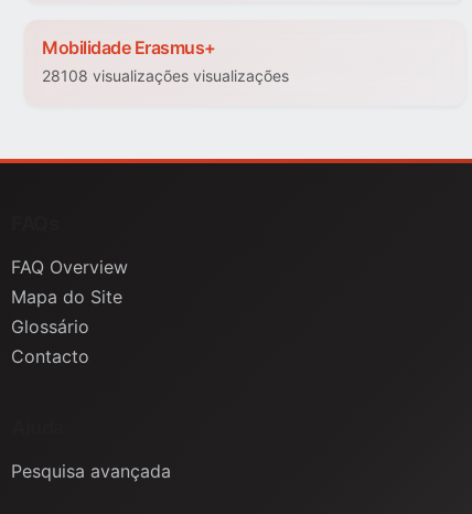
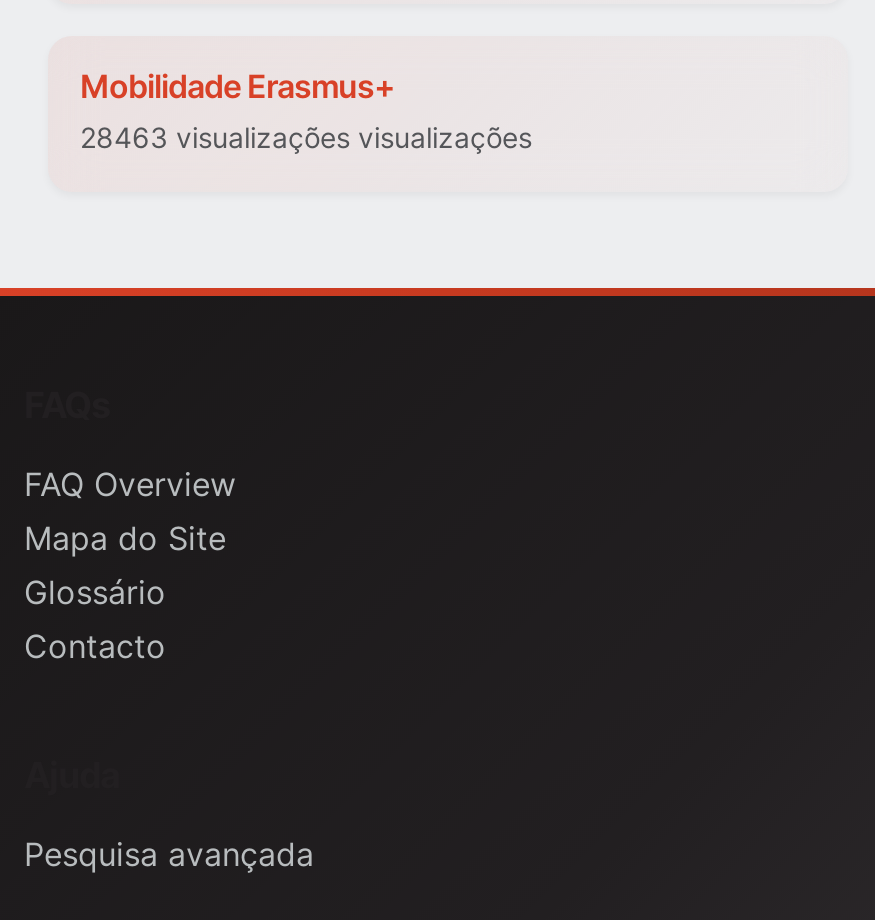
[42,67,289,85] 28108 visualizações visualizações -> [80,121,532,155] 28463 visualizações visualizações

